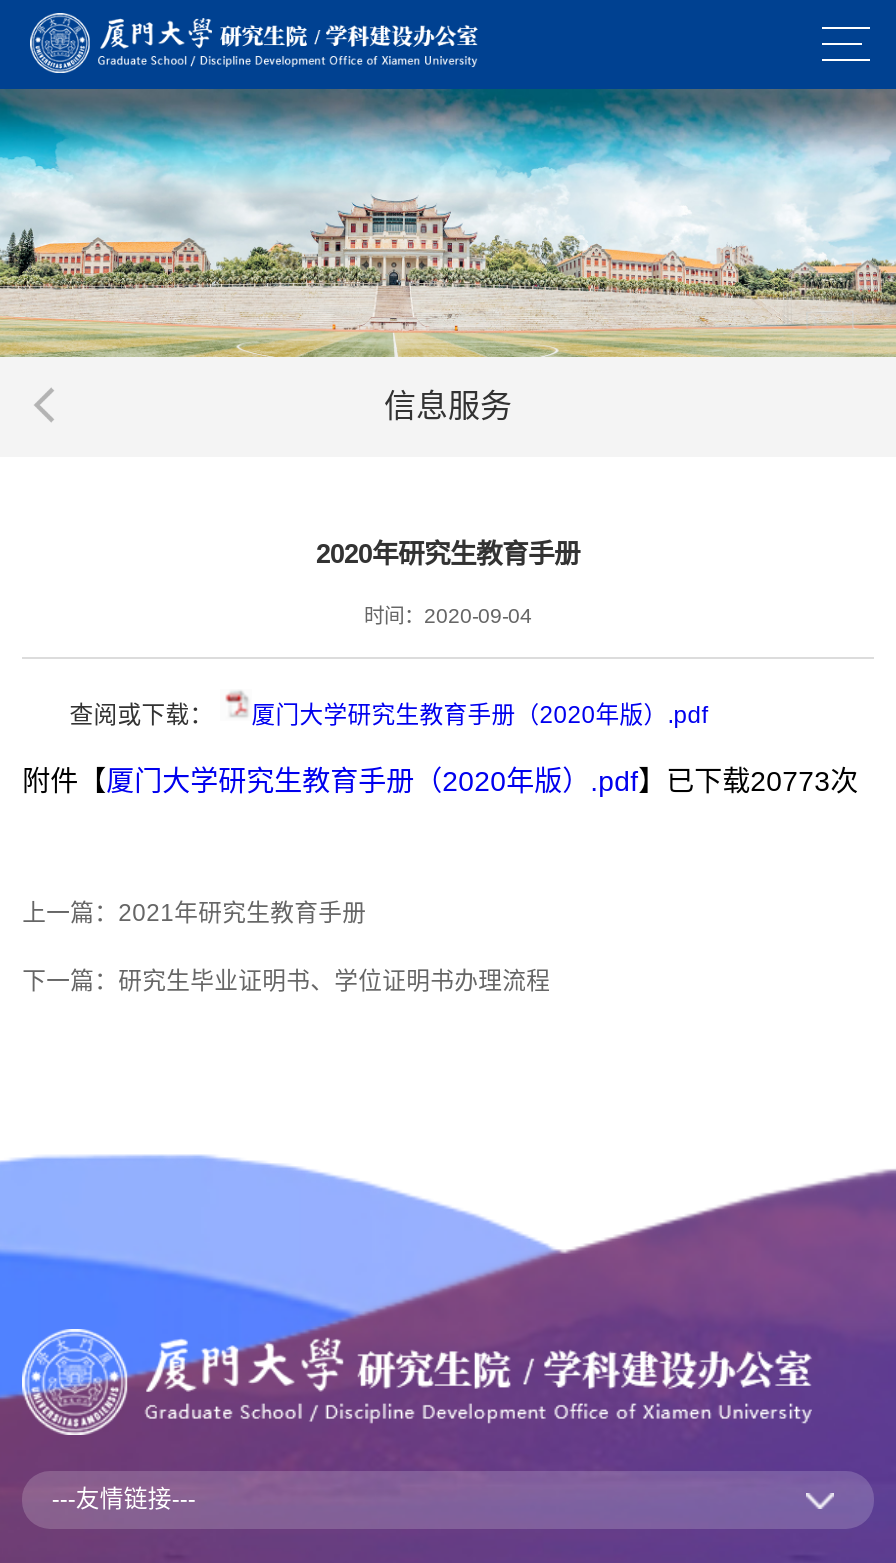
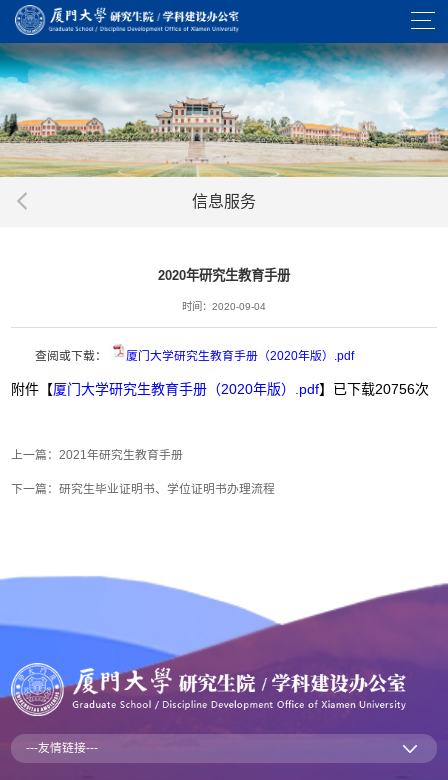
[22,765,858,797] 附件【厦门大学研究生教育手册（2020年版）.pdf】已下载20773次 -> [11,381,429,397] 附件【厦门大学研究生教育手册（2020年版）.pdf】已下载20756次

